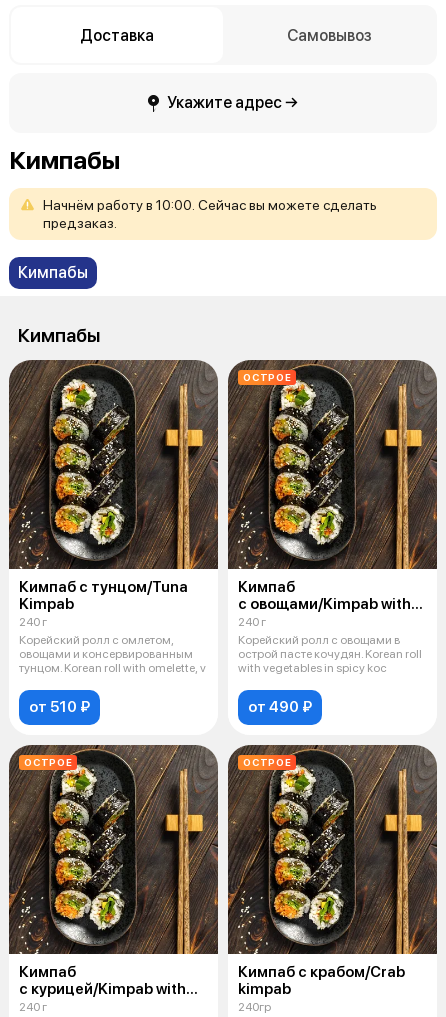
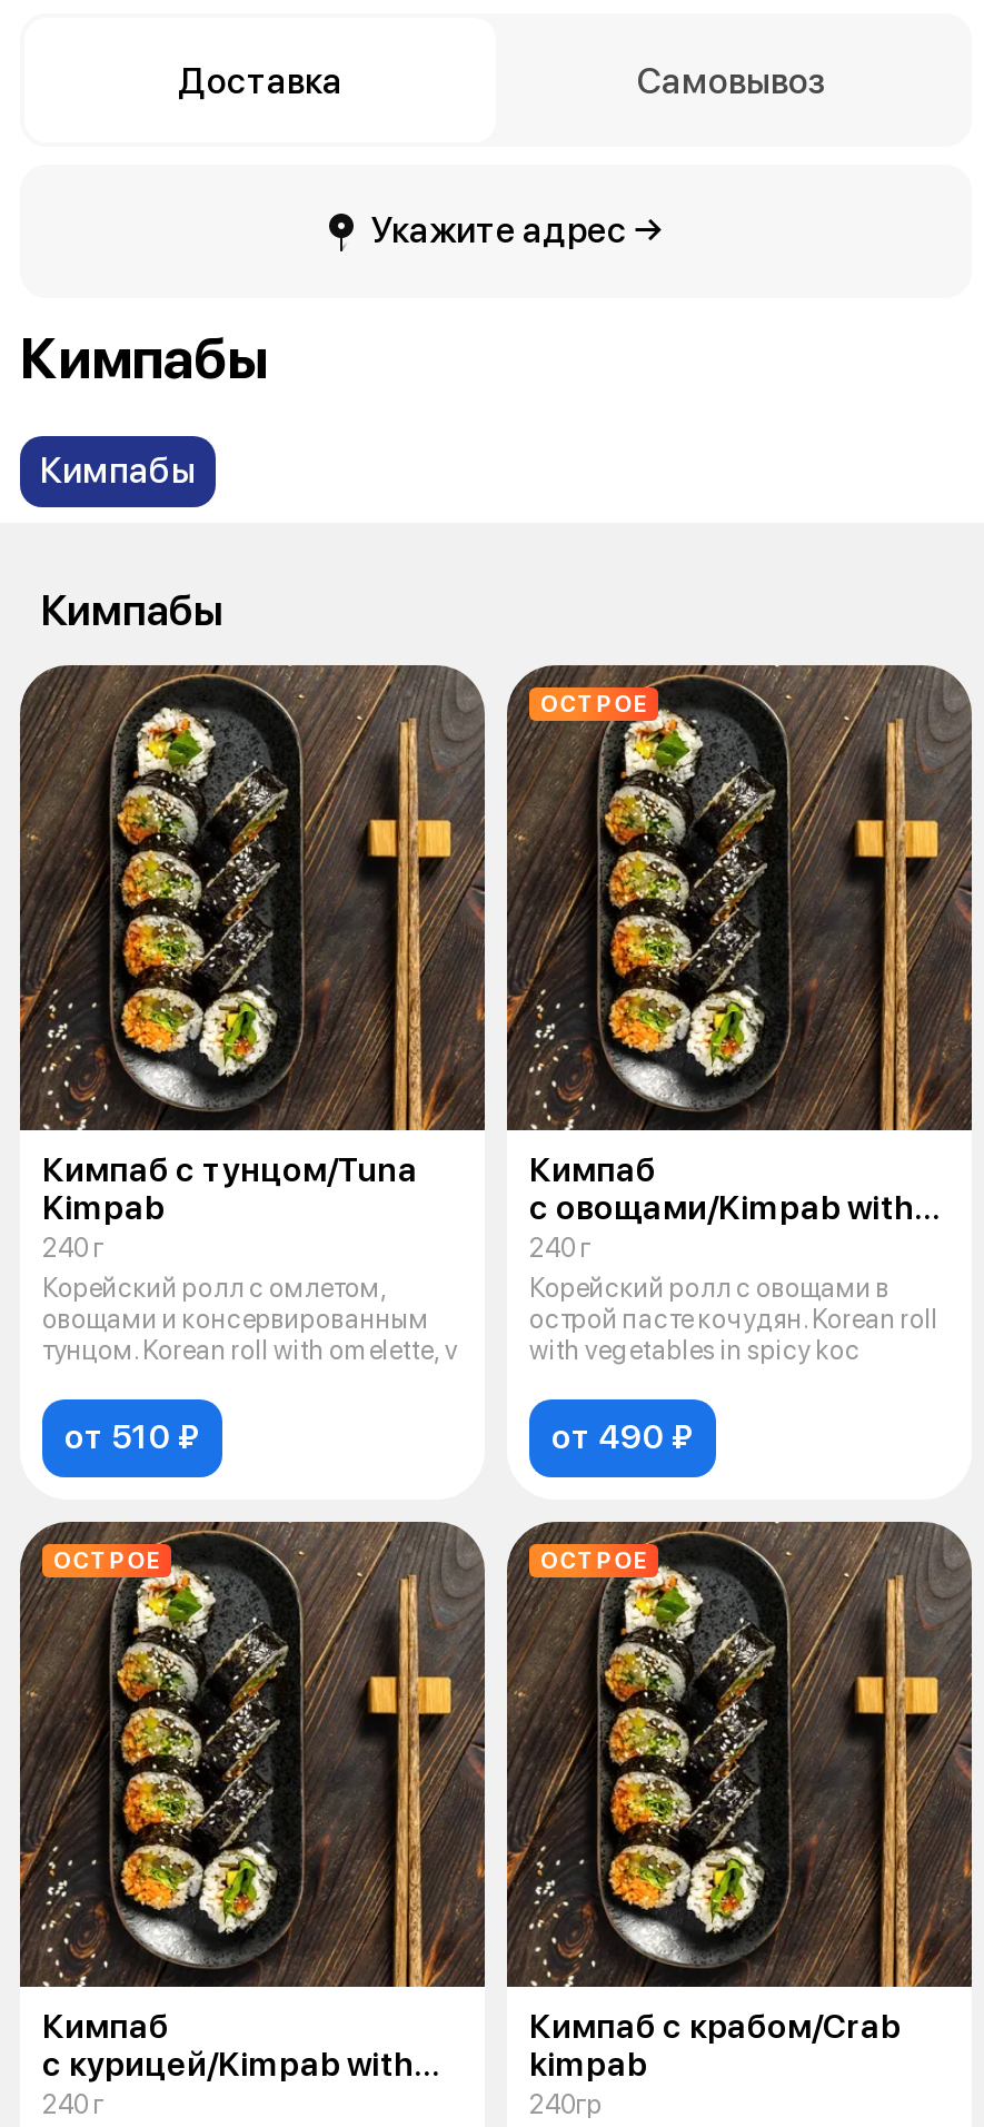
[43,197,377,231] Начнём работу в 10:00. Сейчас вы можете сделать | предзаказ. -> none

